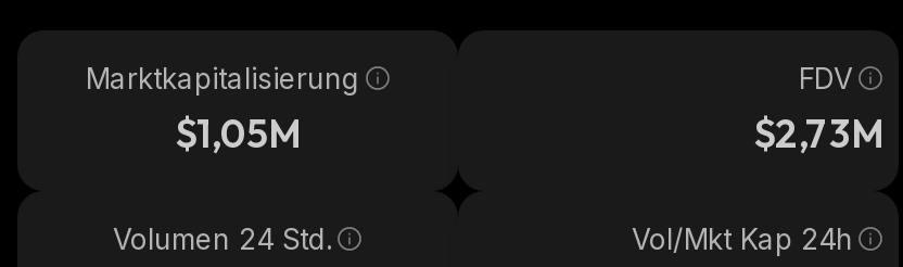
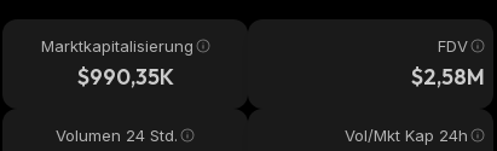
[175,109,301,158] $1,05M -> [77,63,174,91] $990,35K
[753,109,883,158] $2,73M -> [411,63,485,91] $2,58M

